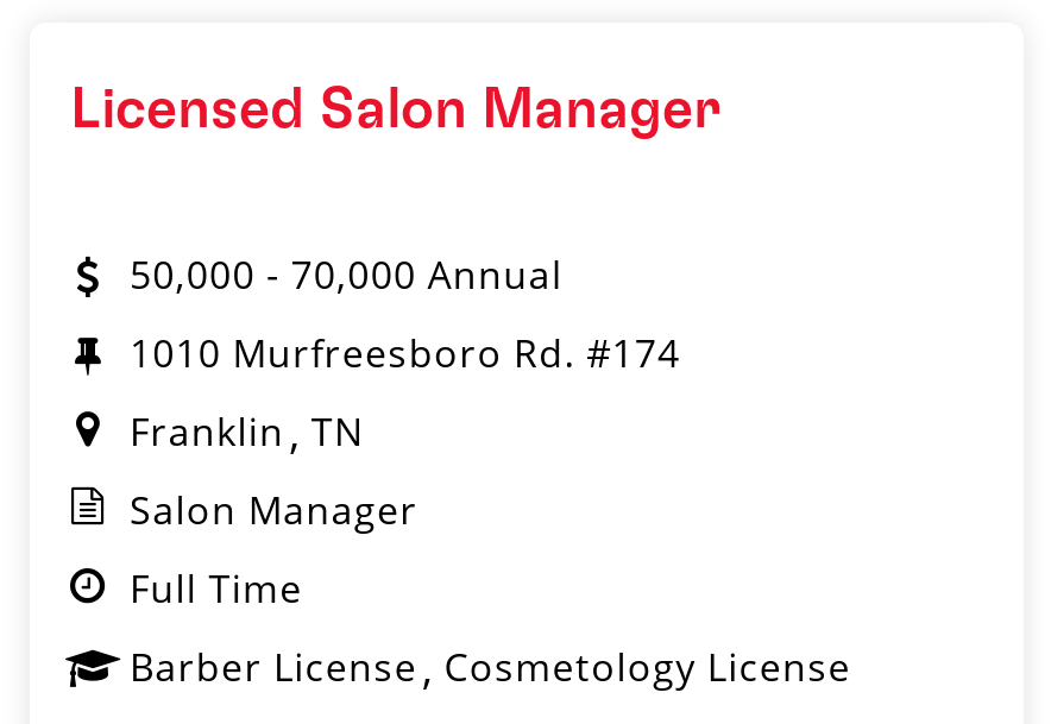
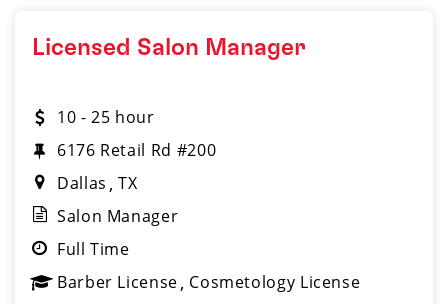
[130,248,563,301] 50,000 - 70,000 Annual -> [57,106,155,128] 10 - 25 hour
[130,327,680,379] 1010 Murfreesboro Rd. #174 -> [57,139,216,161] 6176 Retail Rd #200
[130,405,364,458] Franklin TN -> [57,172,137,194] Dallas TX

